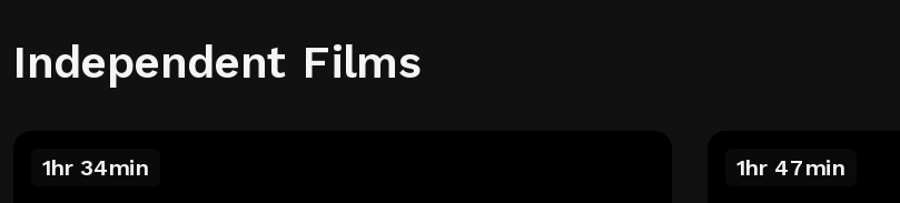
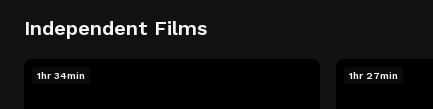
[736,154,845,179] 1hr 47min -> [349,69,398,80] 1hr 27min

